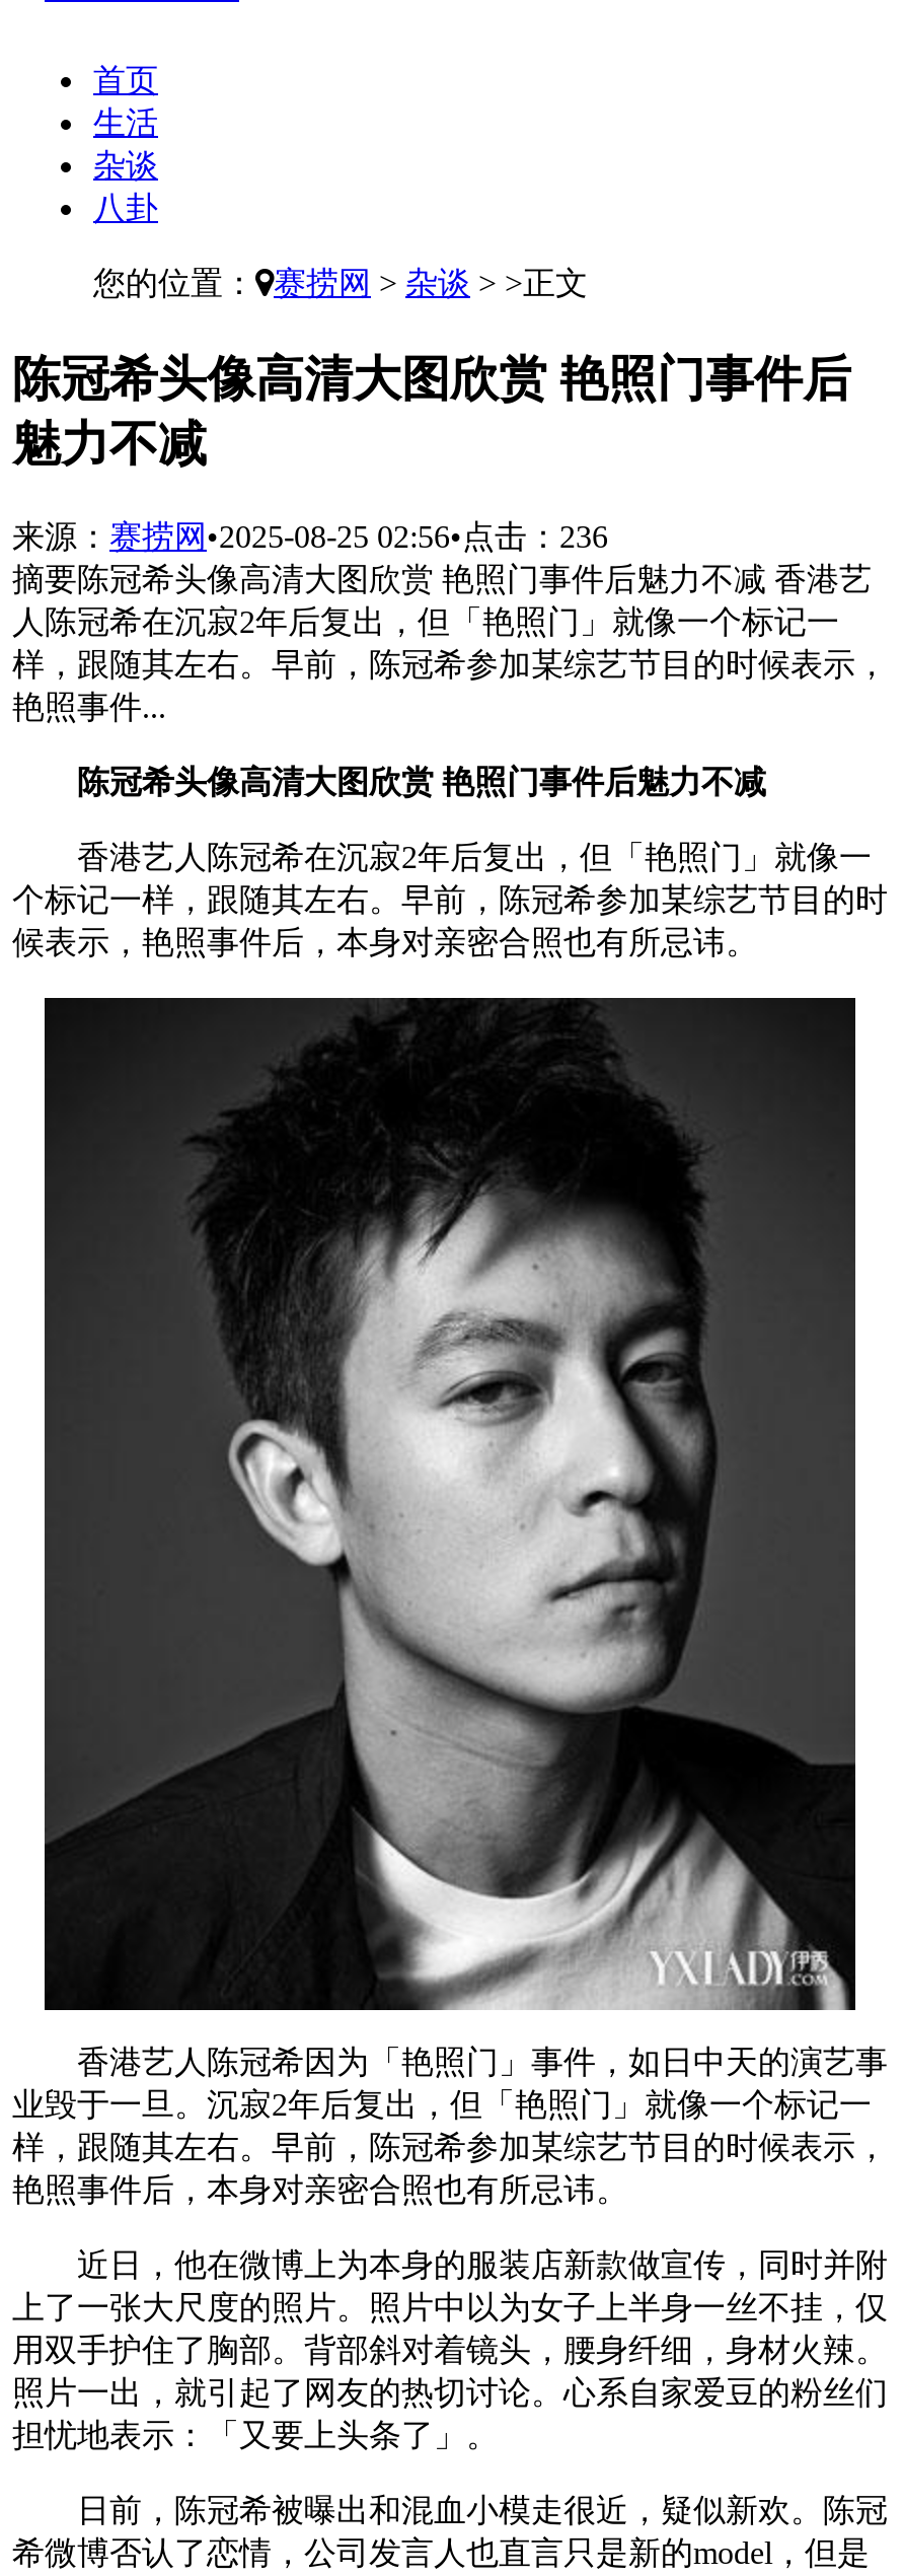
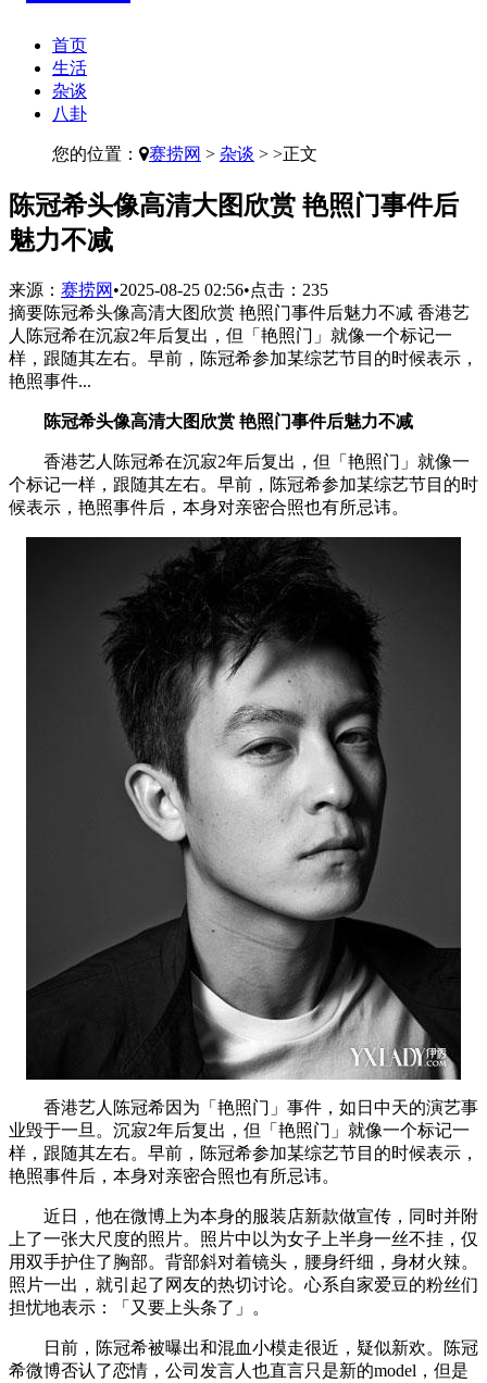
[12,519,608,553] 来源：赛捞网•2025-08-25 02:56•点击：236 -> [9,280,328,299] 来源：赛捞网•2025-08-25 02:56•点击：235

